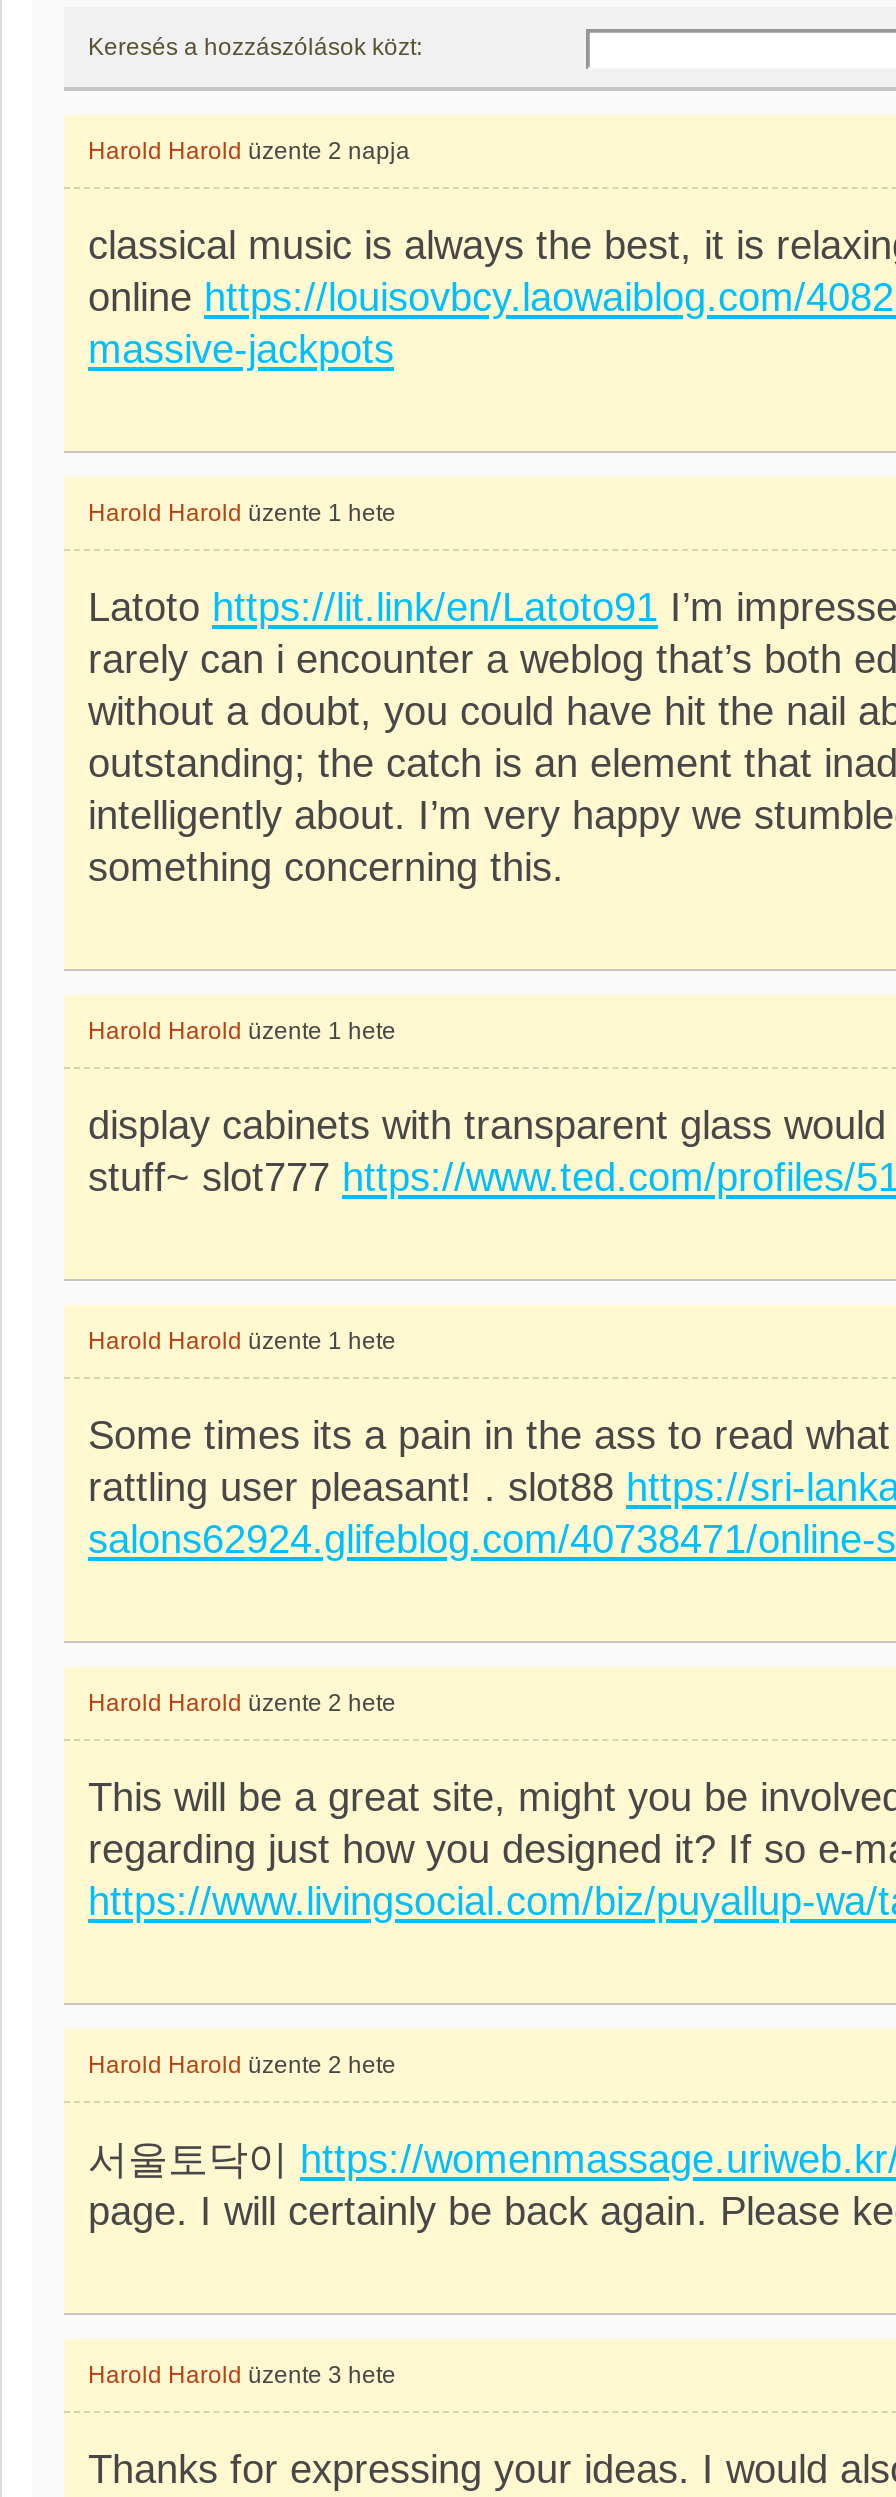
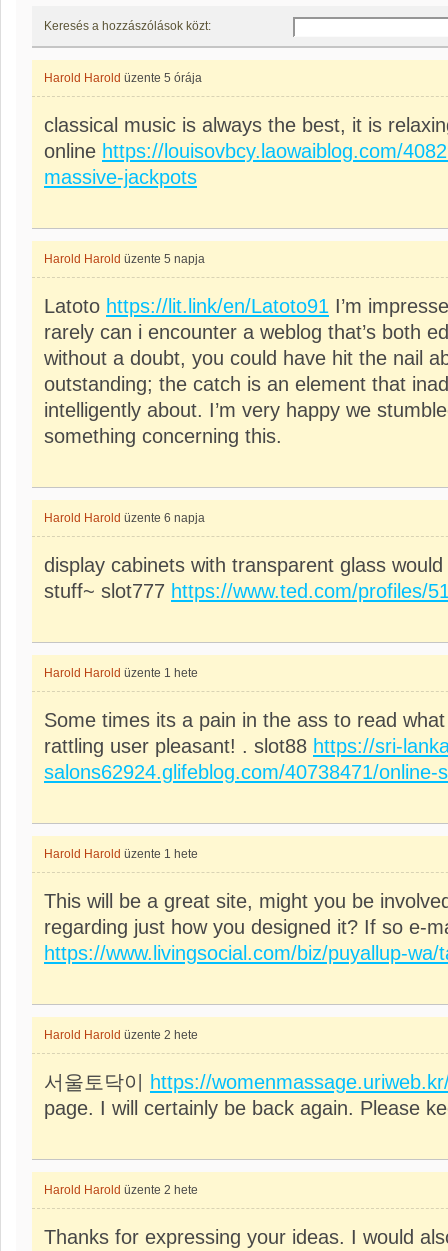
[88,137,410,165] Harold Harold üzente 2 napja -> [44,71,202,85] Harold Harold üzente 5 órája
[88,499,396,527] Harold Harold üzente 1 hete -> [44,252,205,266] Harold Harold üzente 5 napja
[88,1017,396,1045] Harold Harold üzente 1 hete -> [44,511,205,525] Harold Harold üzente 6 napja
[88,1689,396,1717] Harold Harold üzente 2 hete -> [44,847,198,861] Harold Harold üzente 1 hete
[88,2361,396,2389] Harold Harold üzente 3 hete -> [44,1183,198,1197] Harold Harold üzente 2 hete

